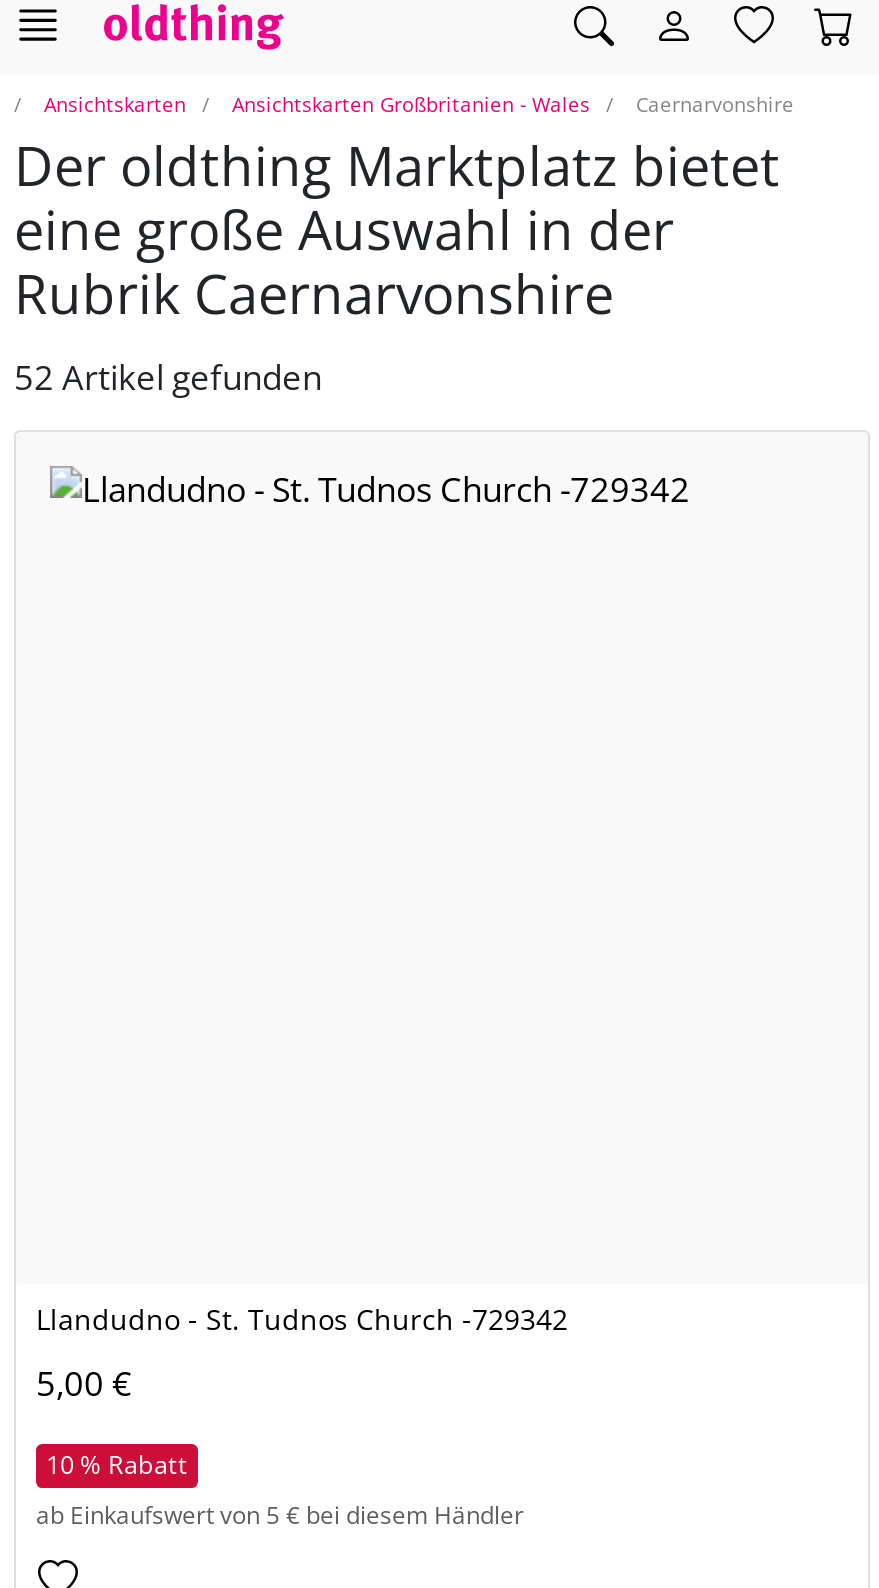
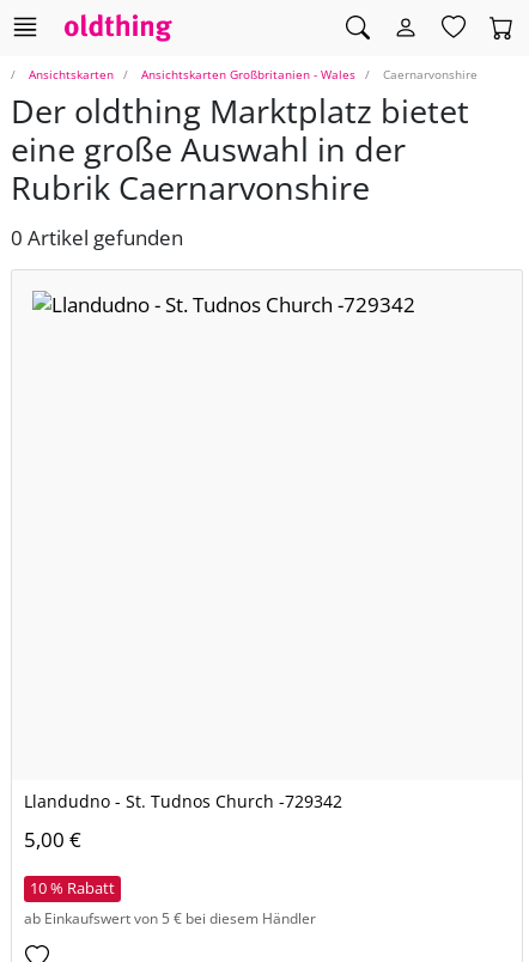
[14,354,322,400] 52 Artikel gefunden -> [11,224,183,251] 0 Artikel gefunden

